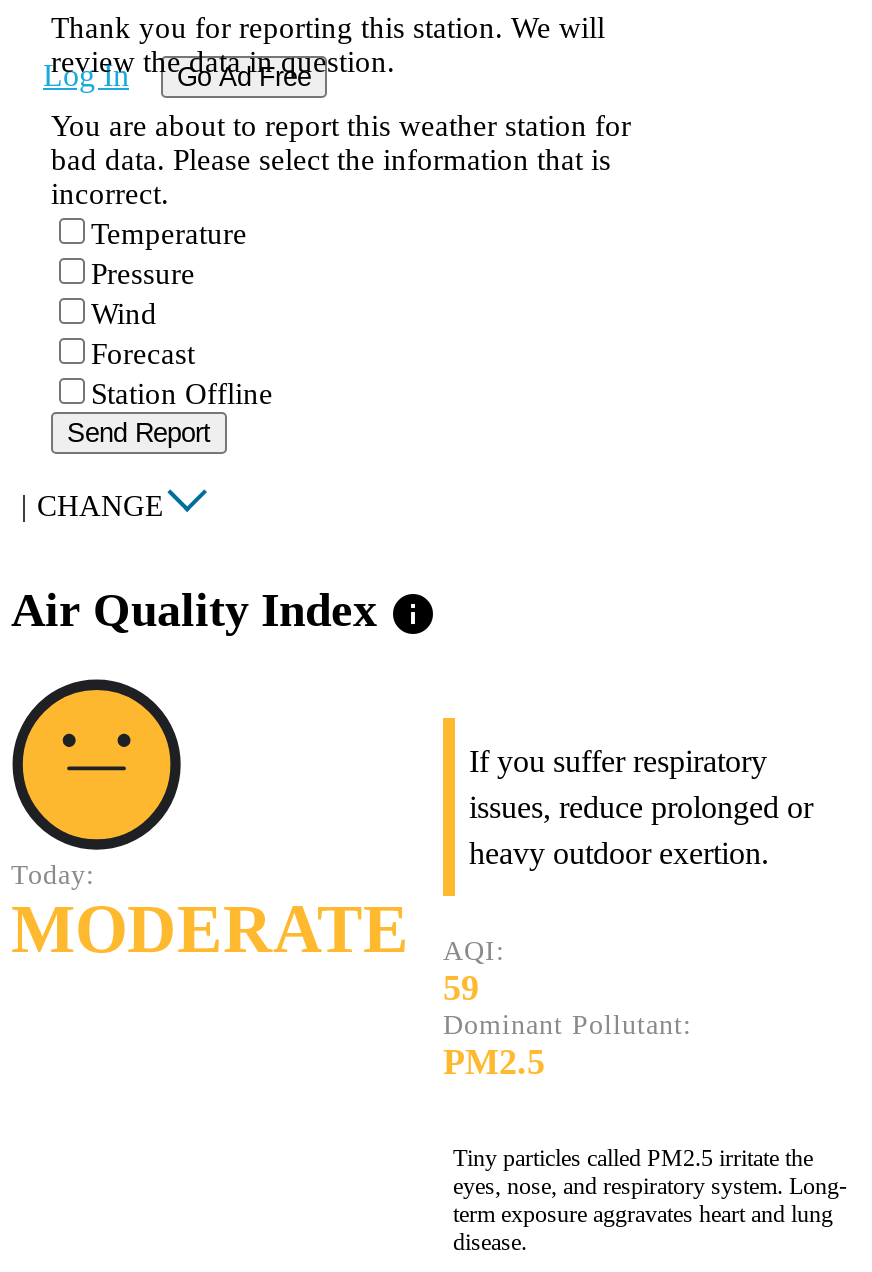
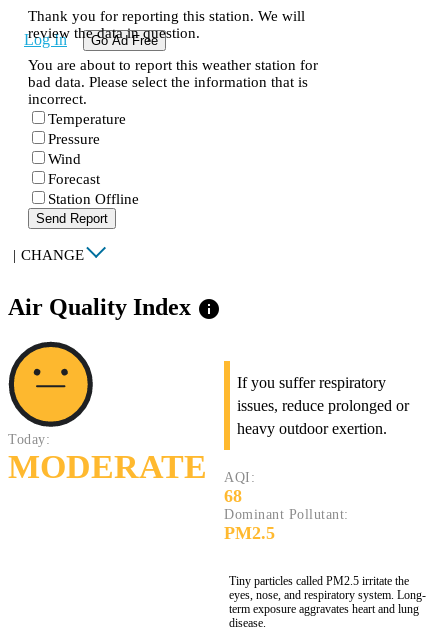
[443,968,479,1008] 59 -> [224,486,242,506] 68

